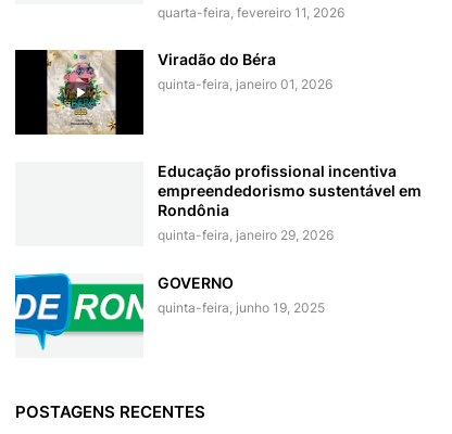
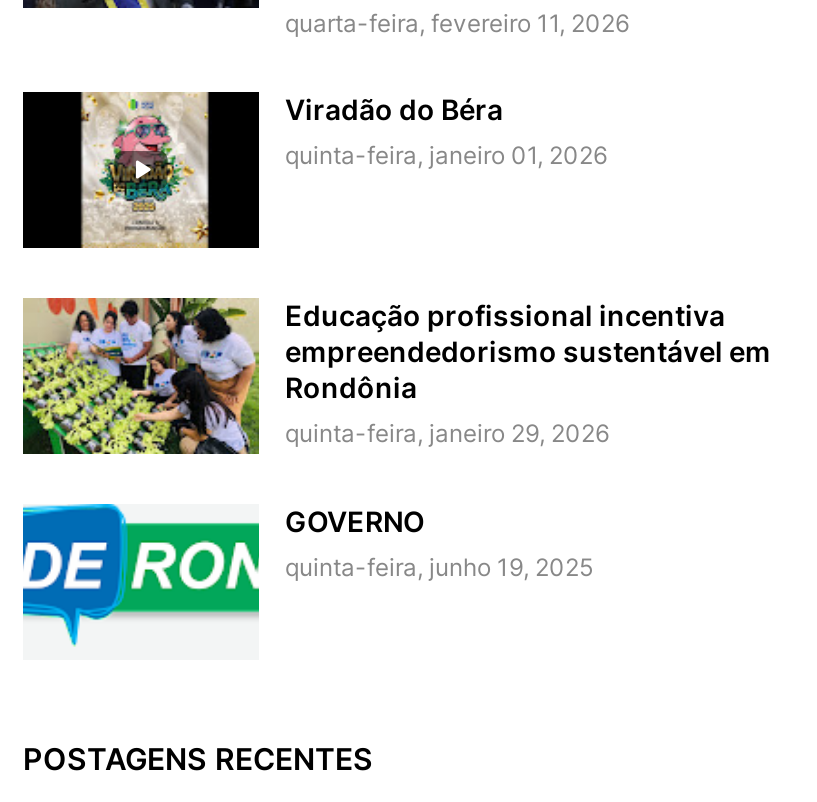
none -> [21,296,261,456] [image]

